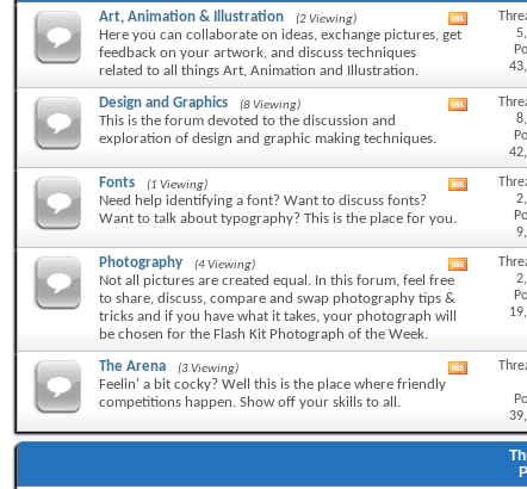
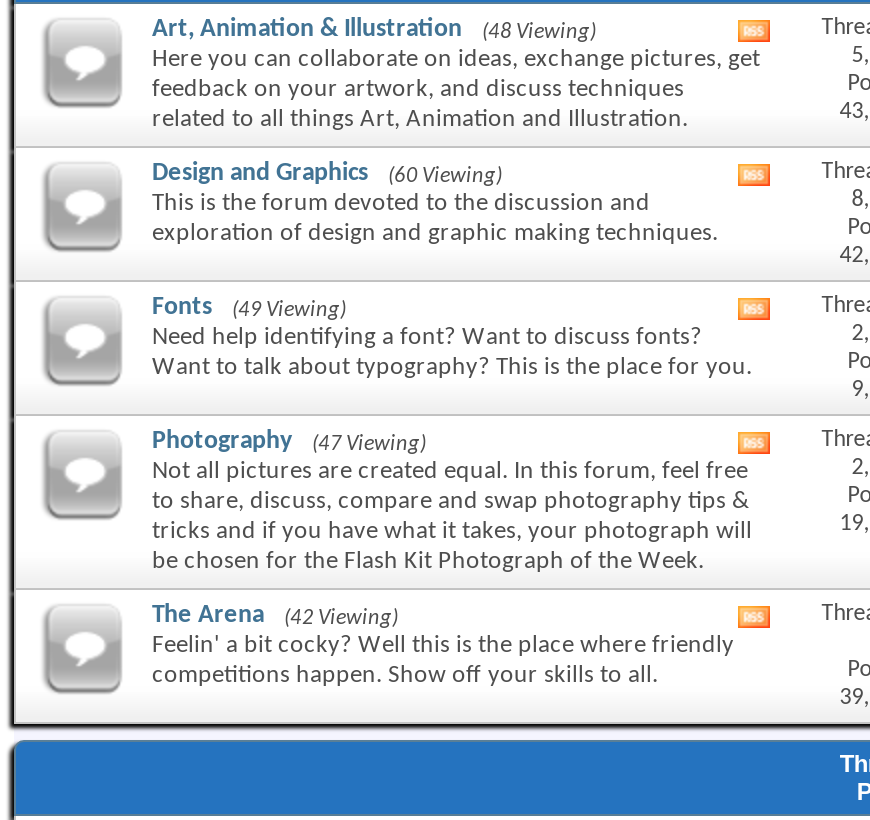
[99,10,356,26] Art, Animation & Illustration (2 Viewing) -> [152,16,596,44] Art, Animation & Illustration (48 Viewing)
[99,95,300,112] Design and Graphics (8 Viewing) -> [152,160,502,188] Design and Graphics (60 Viewing)
[99,175,207,192] Fonts (1 Viewing) -> [152,294,346,322] Fonts (49 Viewing)
[99,255,255,272] Photography (4 Viewing) -> [152,428,426,456] Photography (47 Viewing)
[99,359,238,376] The Arena (3 Viewing) -> [152,602,398,630] The Arena (42 Viewing)

